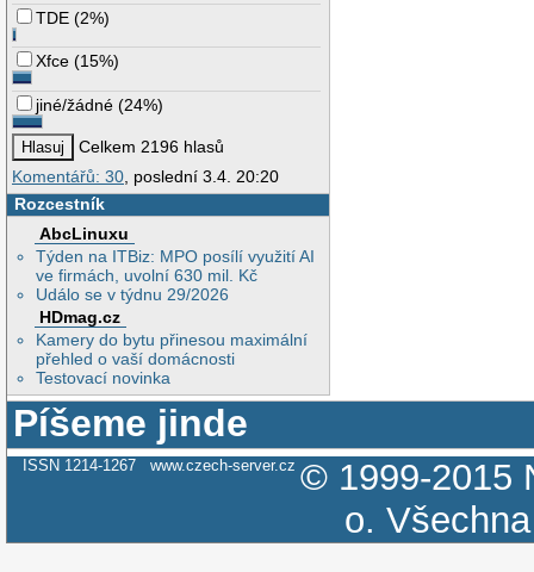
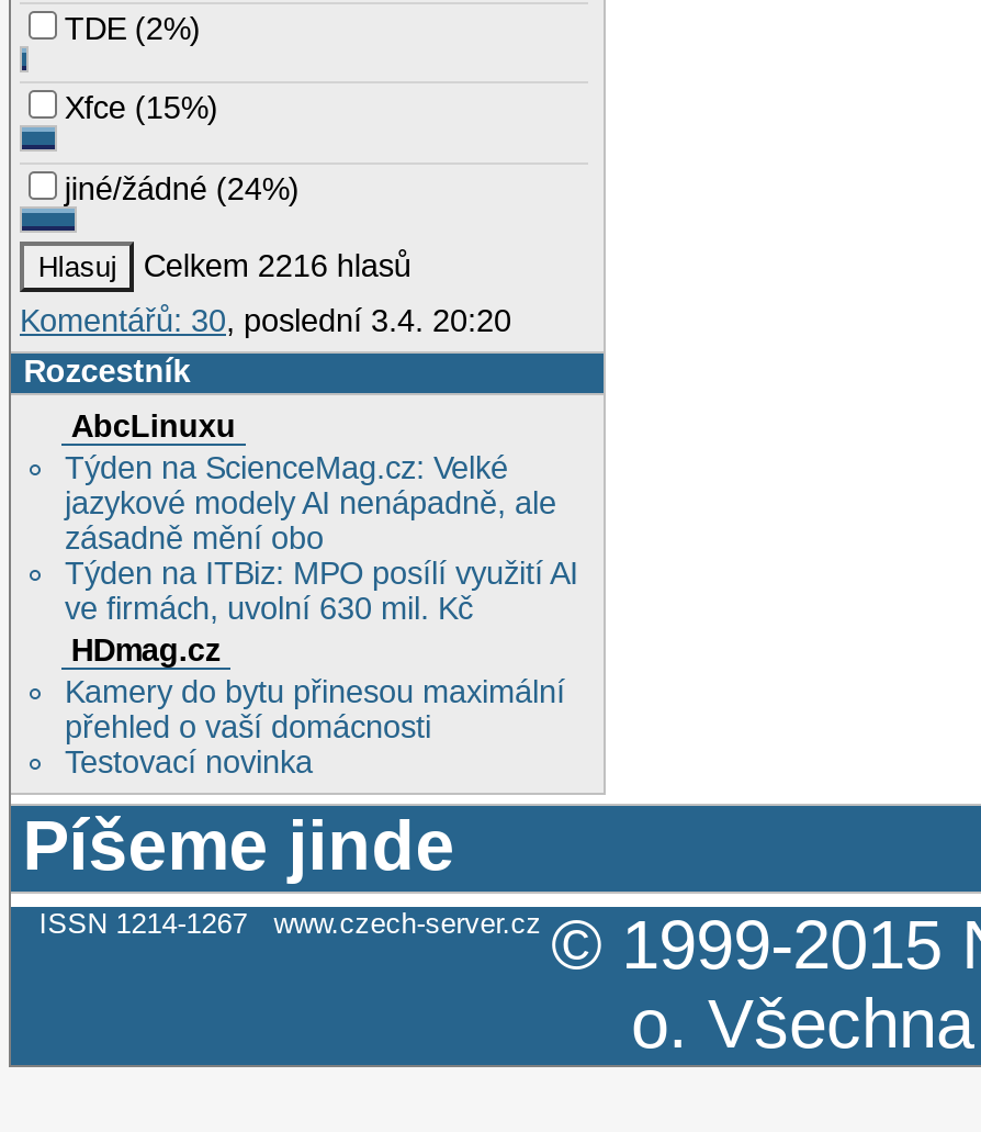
[74,137,224,156] Celkem 2196 hlasů -> [135,249,411,284] Celkem 2216 hlasů
none -> [65,450,556,555] Týden na ScienceMag.cz: Velké | jazykové modely AI nenápadně, ale | zásadně mění obo
moved [36,246,315,285] -> [65,555,578,625]: Týden na ITBiz: MPO posílí využití AI | ve firmách, uvolní 630 mil. Kč
[36,285,229,304] Událo se v týdnu 29/2026 -> none

